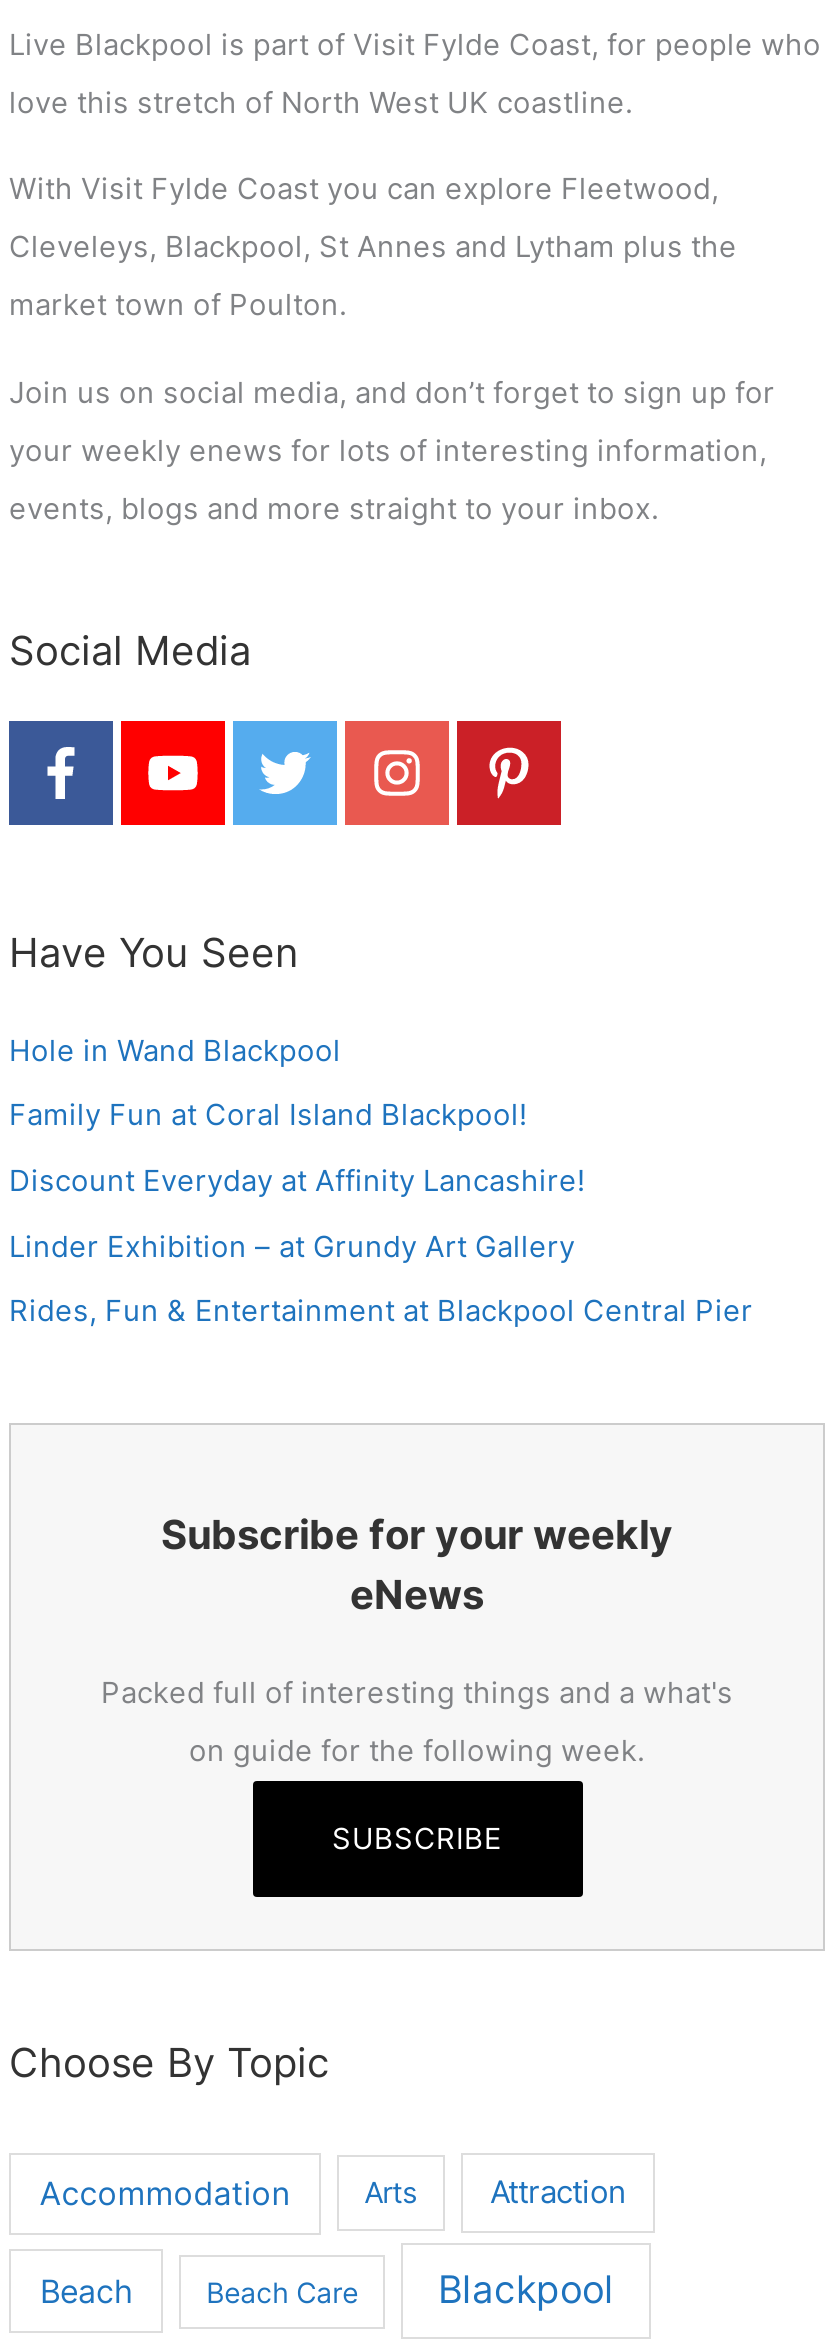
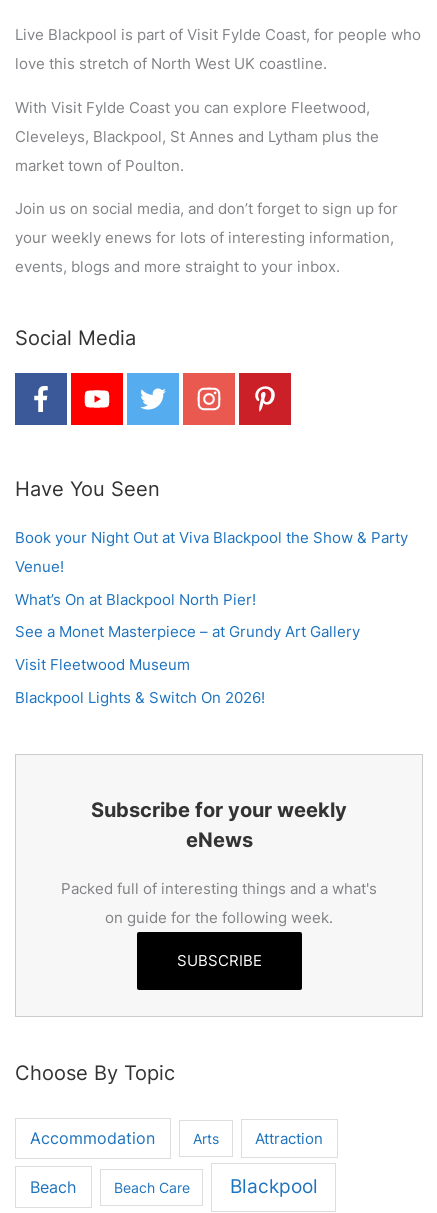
[9,1032,753,1329] Hole in Wand Blackpool | Family Fun at Coral Island Blackpool! | Discount Everyday at Affinity Lancashire! | Linder Exhibition – at Grundy Art Gallery | Rides, Fun & Entertainment at Blackpool Central Pier -> [15,529,408,707] Book your Night Out at Viva Blackpool the Show & Party | Venue! | What’s On at Blackpool North Pier! | See a Monet Masterpiece – at Grundy Art Gallery | Visit Fleetwood Museum | Blackpool Lights & Switch On 2026!

